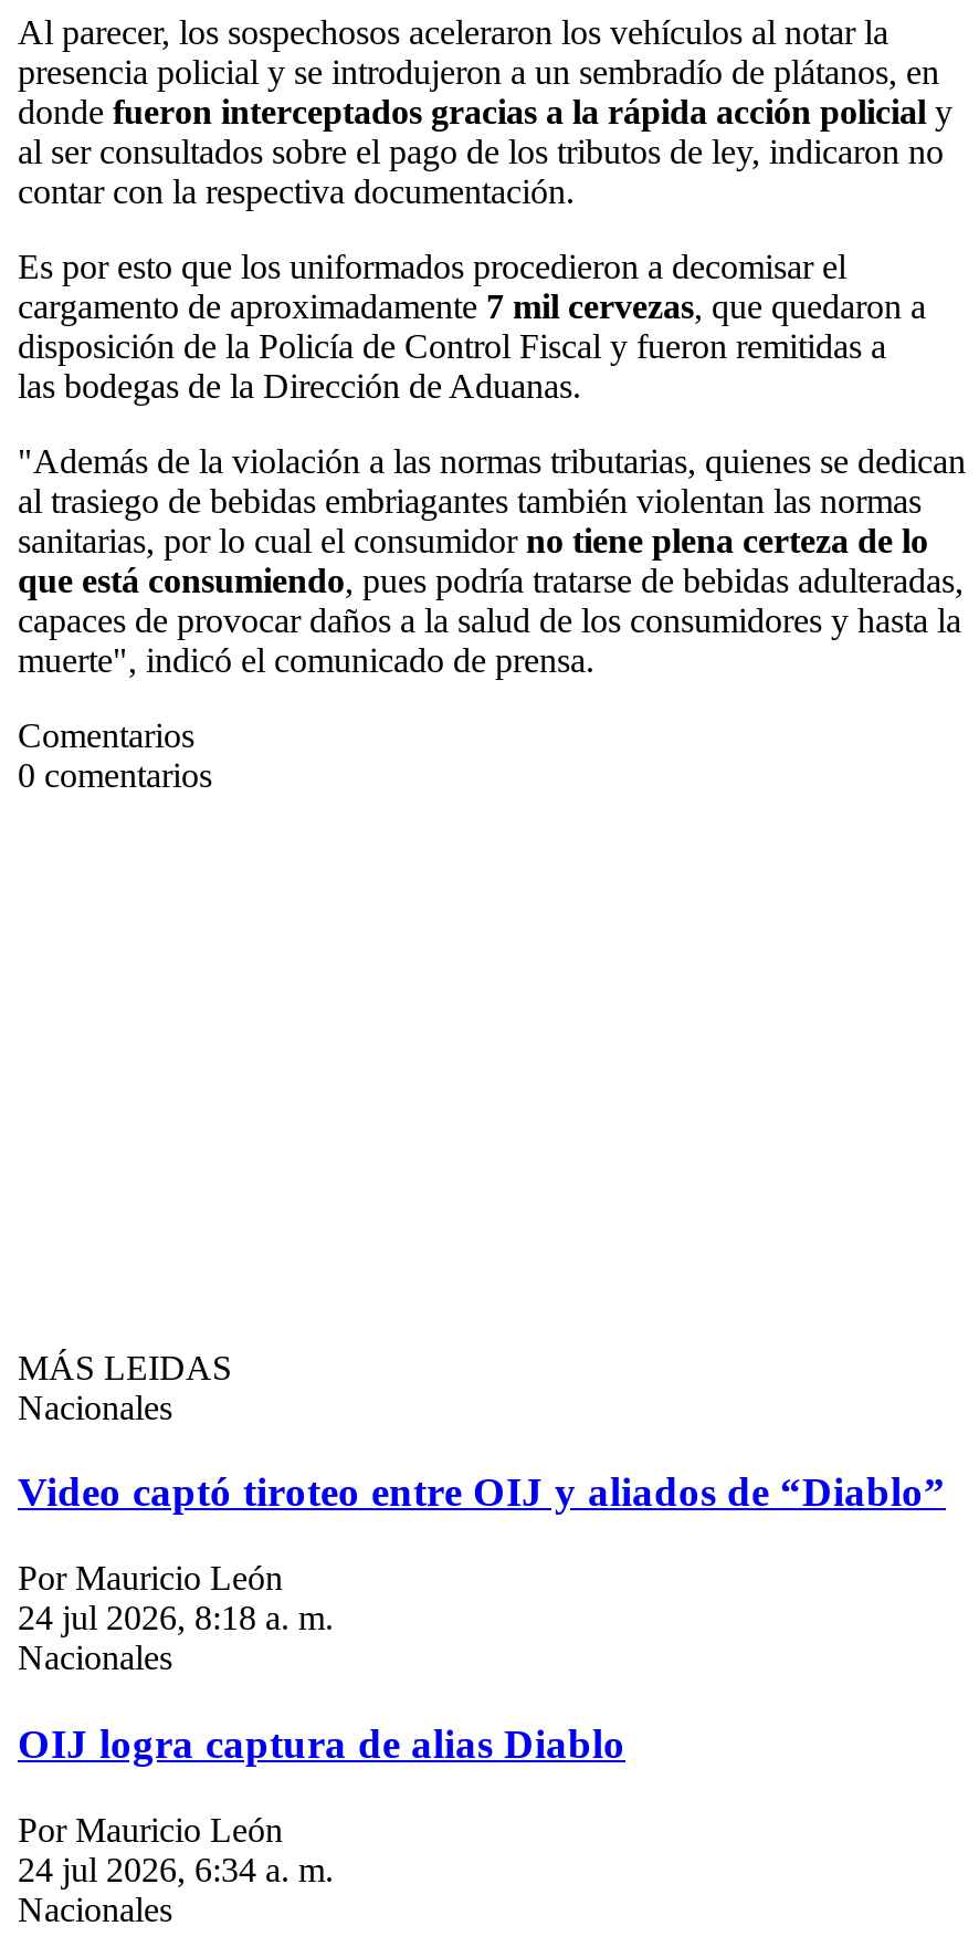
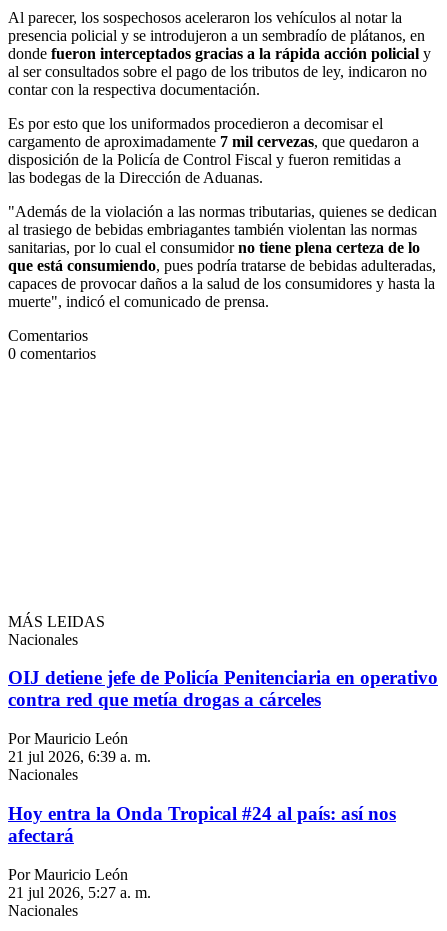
[18,1469,946,1516] Video captó tiroteo entre OIJ y aliados de “Diablo” -> [8,667,438,710] OIJ detiene jefe de Policía Penitenciaria en operativo | contra red que metía drogas a cárceles
[18,1599,334,1637] 24 jul 2026, 8:18 a. m. -> [8,748,151,765] 21 jul 2026, 6:39 a. m.
[18,1720,625,1767] OIJ logra captura de alias Diablo -> [8,803,396,846] Hoy entra la Onda Tropical #24 al país: así nos | afectará
[18,1850,334,1888] 24 jul 2026, 6:34 a. m. -> [8,884,151,901] 21 jul 2026, 5:27 a. m.

